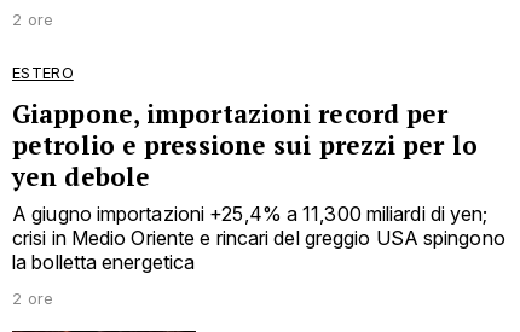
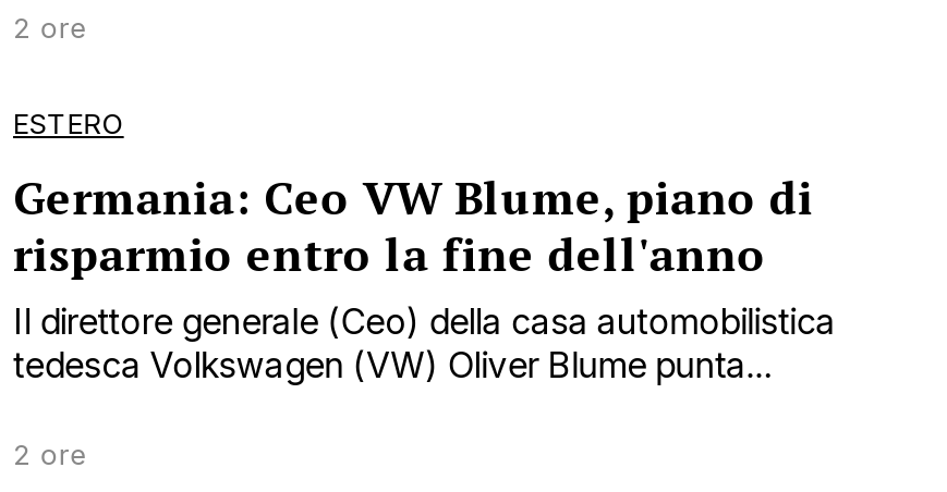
[12,97,505,275] Giappone, importazioni record per | petrolio e pressione sui prezzi per lo | yen debole | A giugno importazioni +25,4% a 11,300 miliardi di yen; | crisi in Medio Oriente e rincari del greggio USA spingono | la bolletta energetica -> [13,167,836,387] Germania: Ceo VW Blume, piano di | risparmio entro la fine dell'anno | Il direttore generale (Ceo) della casa automobilistica | tedesca Volkswagen (VW) Oliver Blume punta...

